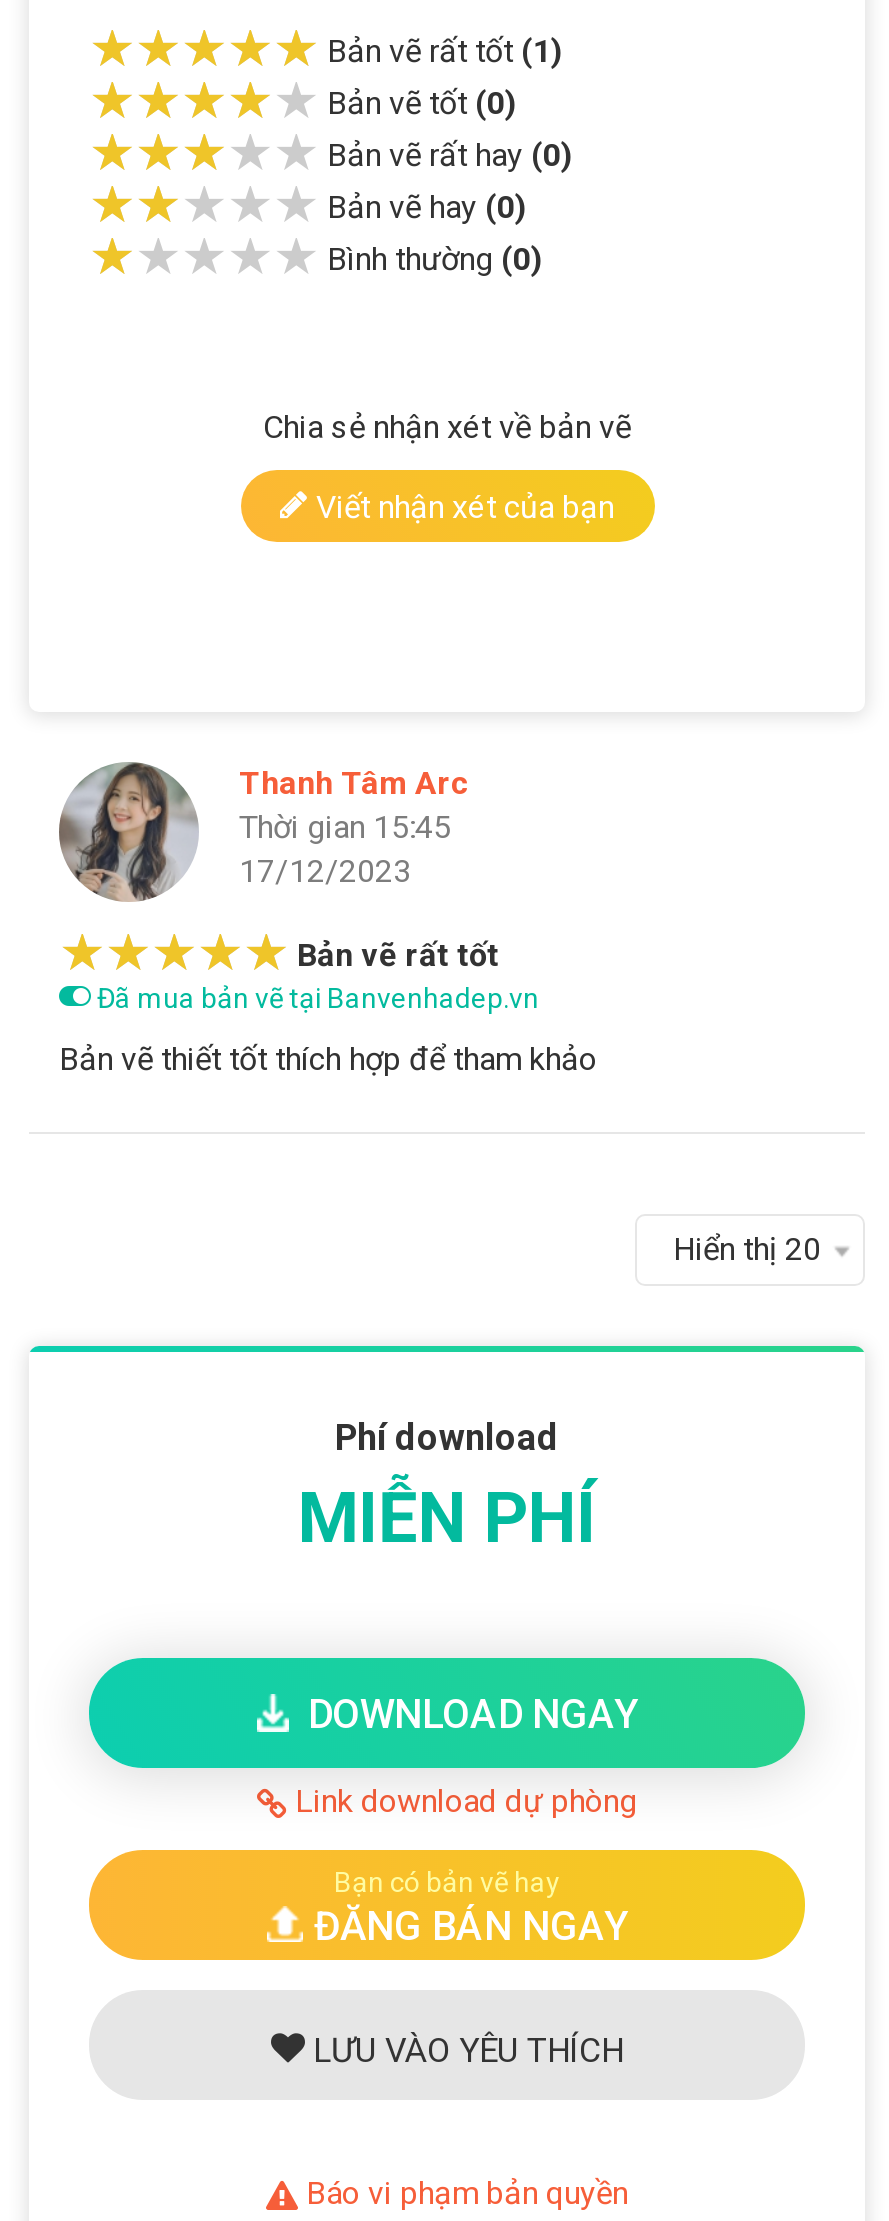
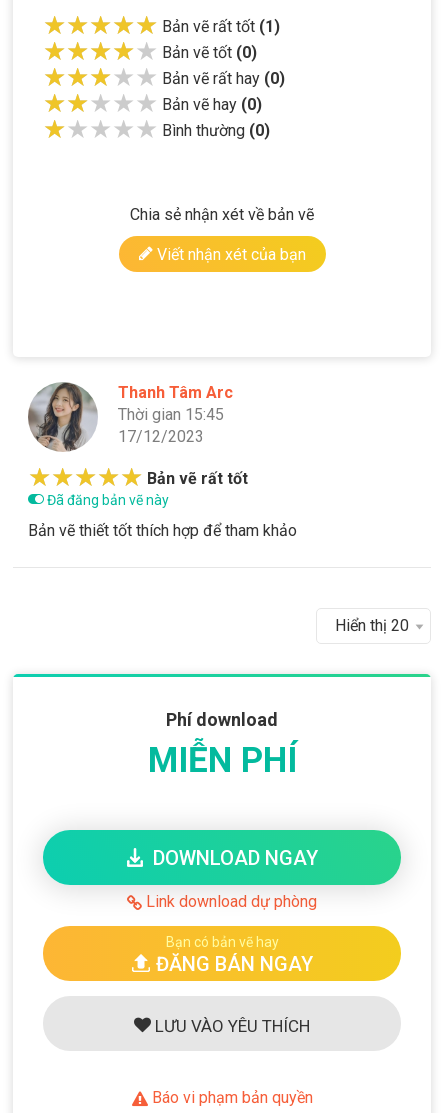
[91,982,539,1014] Đã mua bản vẽ tại Banvenhadep.vn -> [44,492,169,508] Đã đăng bản vẽ này

